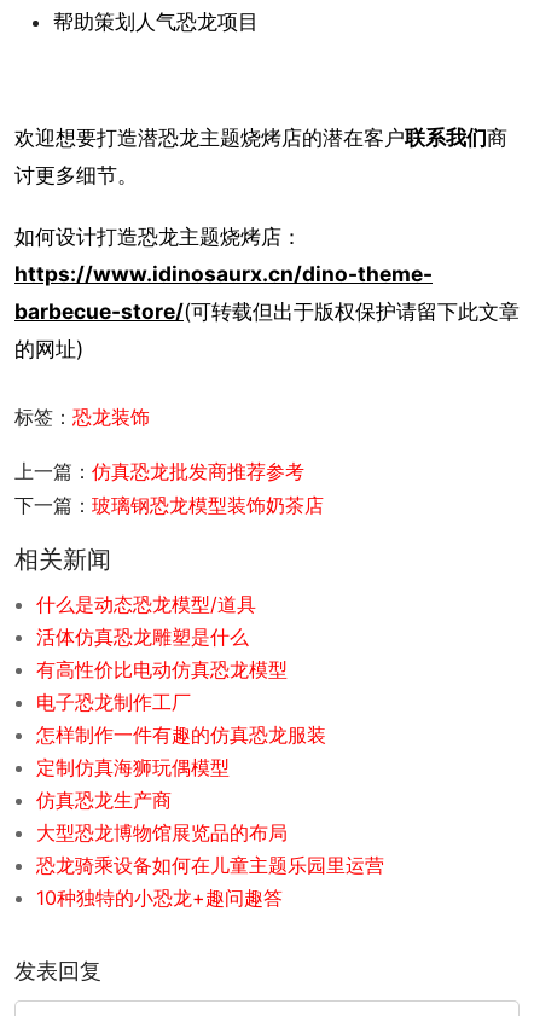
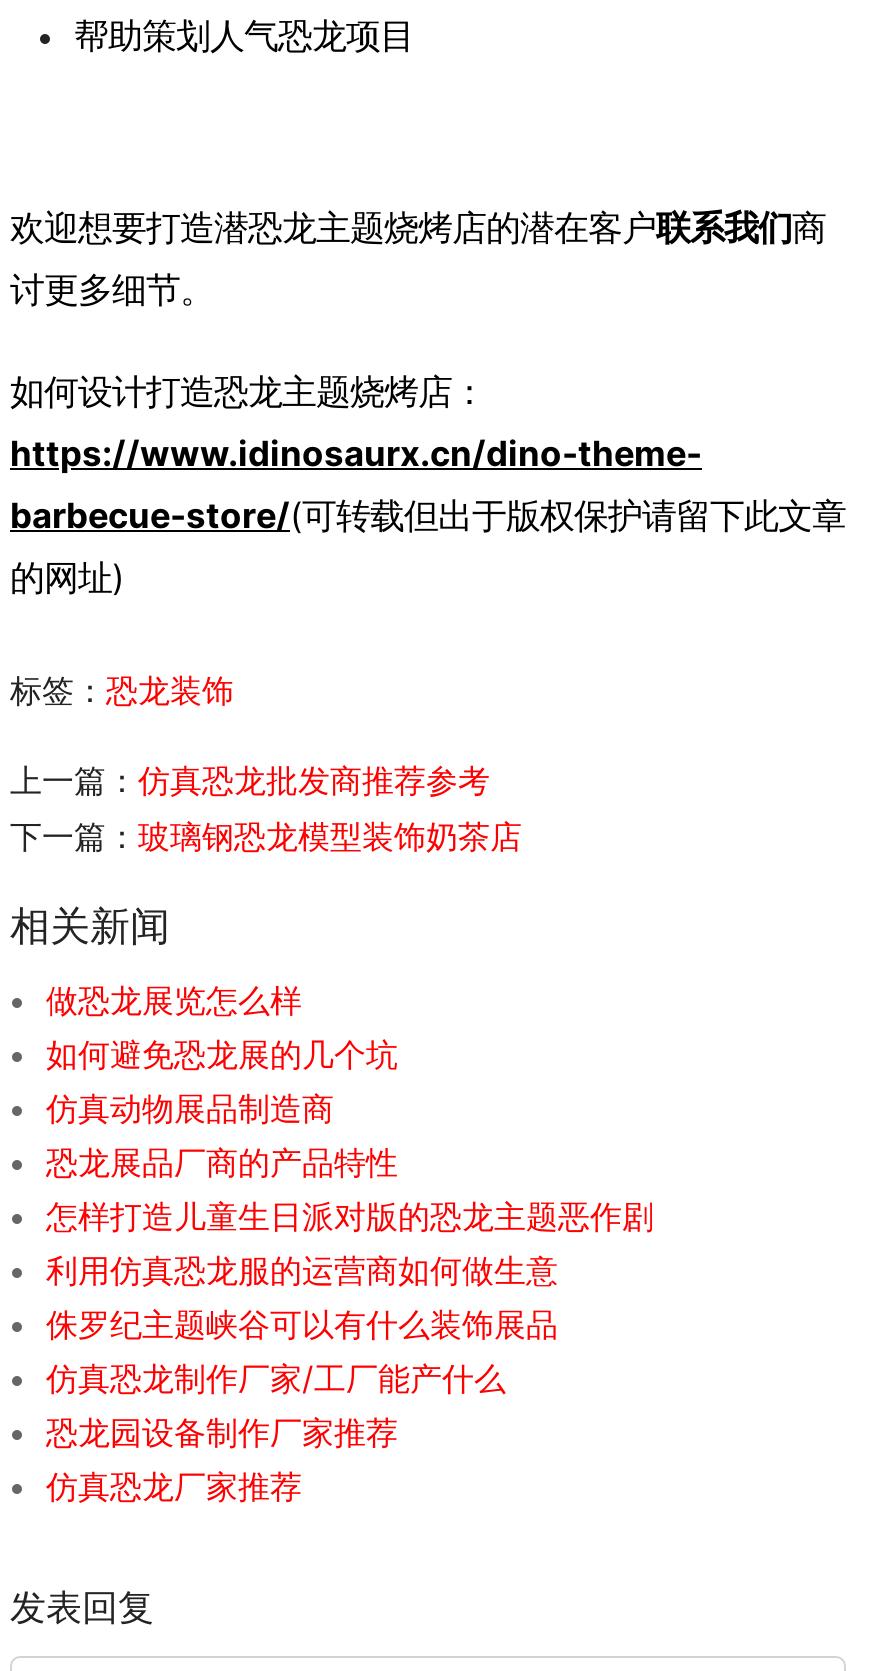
[36,591,384,909] 什么是动态恐龙模型/道具 | 活体仿真恐龙雕塑是什么 | 有高性价比电动仿真恐龙模型 | 电子恐龙制作工厂 | 怎样制作一件有趣的仿真恐龙服装 | 定制仿真海狮玩偶模型 | 仿真恐龙生产商 | 大型恐龙博物馆展览品的布局 | 恐龙骑乘设备如何在儿童主题乐园里运营 | 10种独特的小恐龙+趣问趣答 -> [46,979,654,1505] 做恐龙展览怎么样 | 如何避免恐龙展的几个坑 | 仿真动物展品制造商 | 恐龙展品厂商的产品特性 | 怎样打造儿童生日派对版的恐龙主题恶作剧 | 利用仿真恐龙服的运营商如何做生意 | 侏罗纪主题峡谷可以有什么装饰展品 | 仿真恐龙制作厂家/工厂能产什么 | 恐龙园设备制作厂家推荐 | 仿真恐龙厂家推荐

